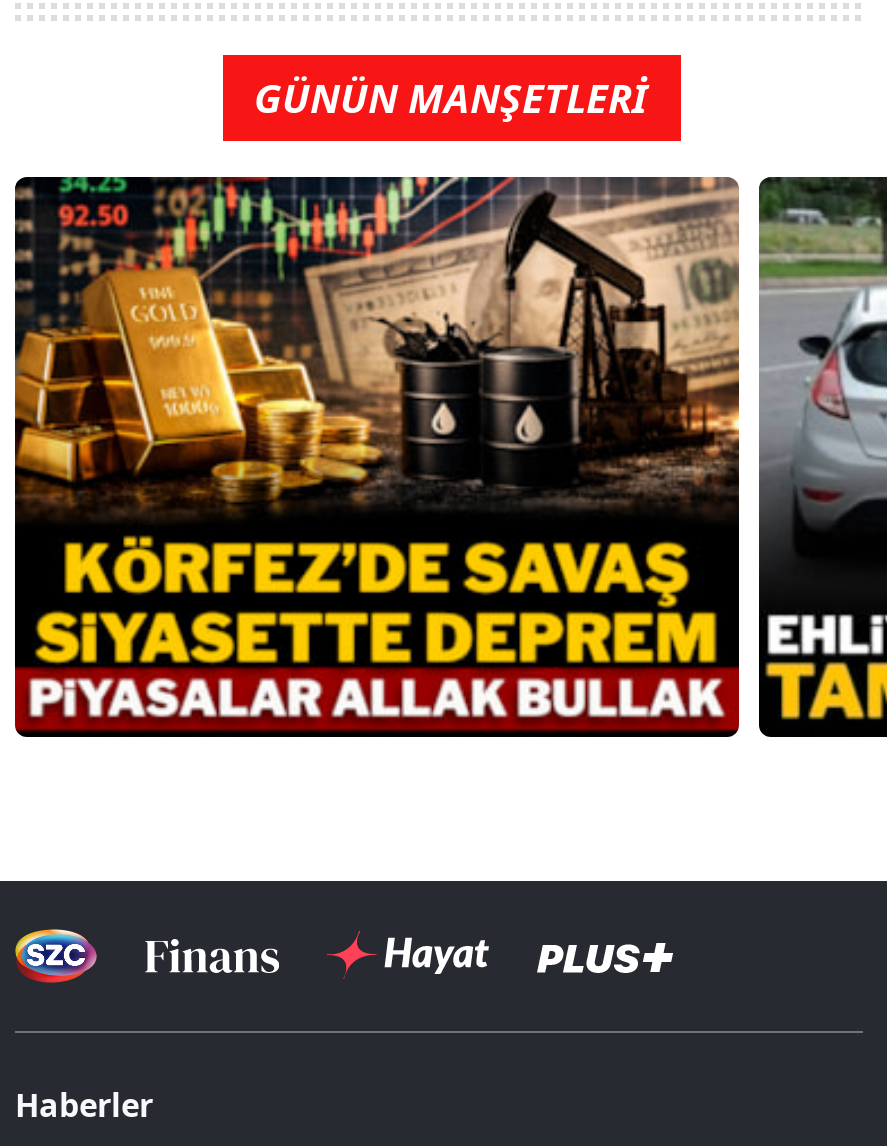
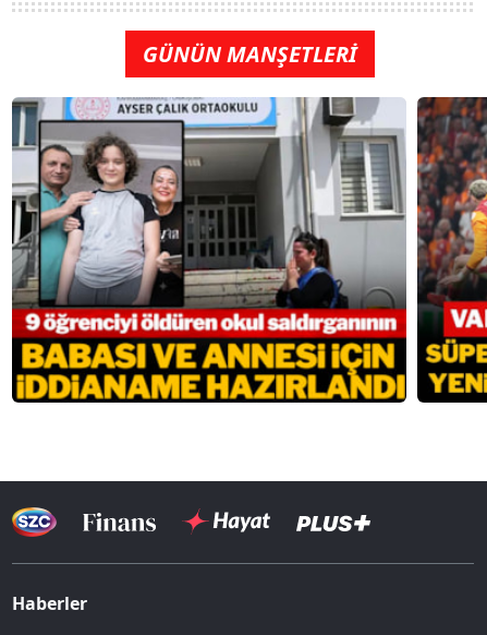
[13,175,741,731] [image] -> [11,96,407,399] [image]
[757,177,881,721] [image] -> [416,97,484,394] [image]

